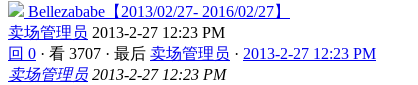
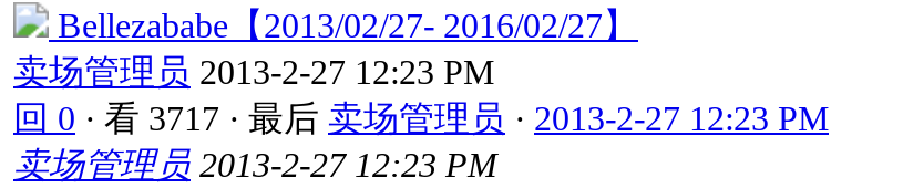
[8,45,376,62] 回 0 · 看 3707 · 最后卖场管理员· 2013-2-27 12:23 PM -> [13,99,829,137] 回 0 · 看 3717 · 最后卖场管理员· 2013-2-27 12:23 PM

